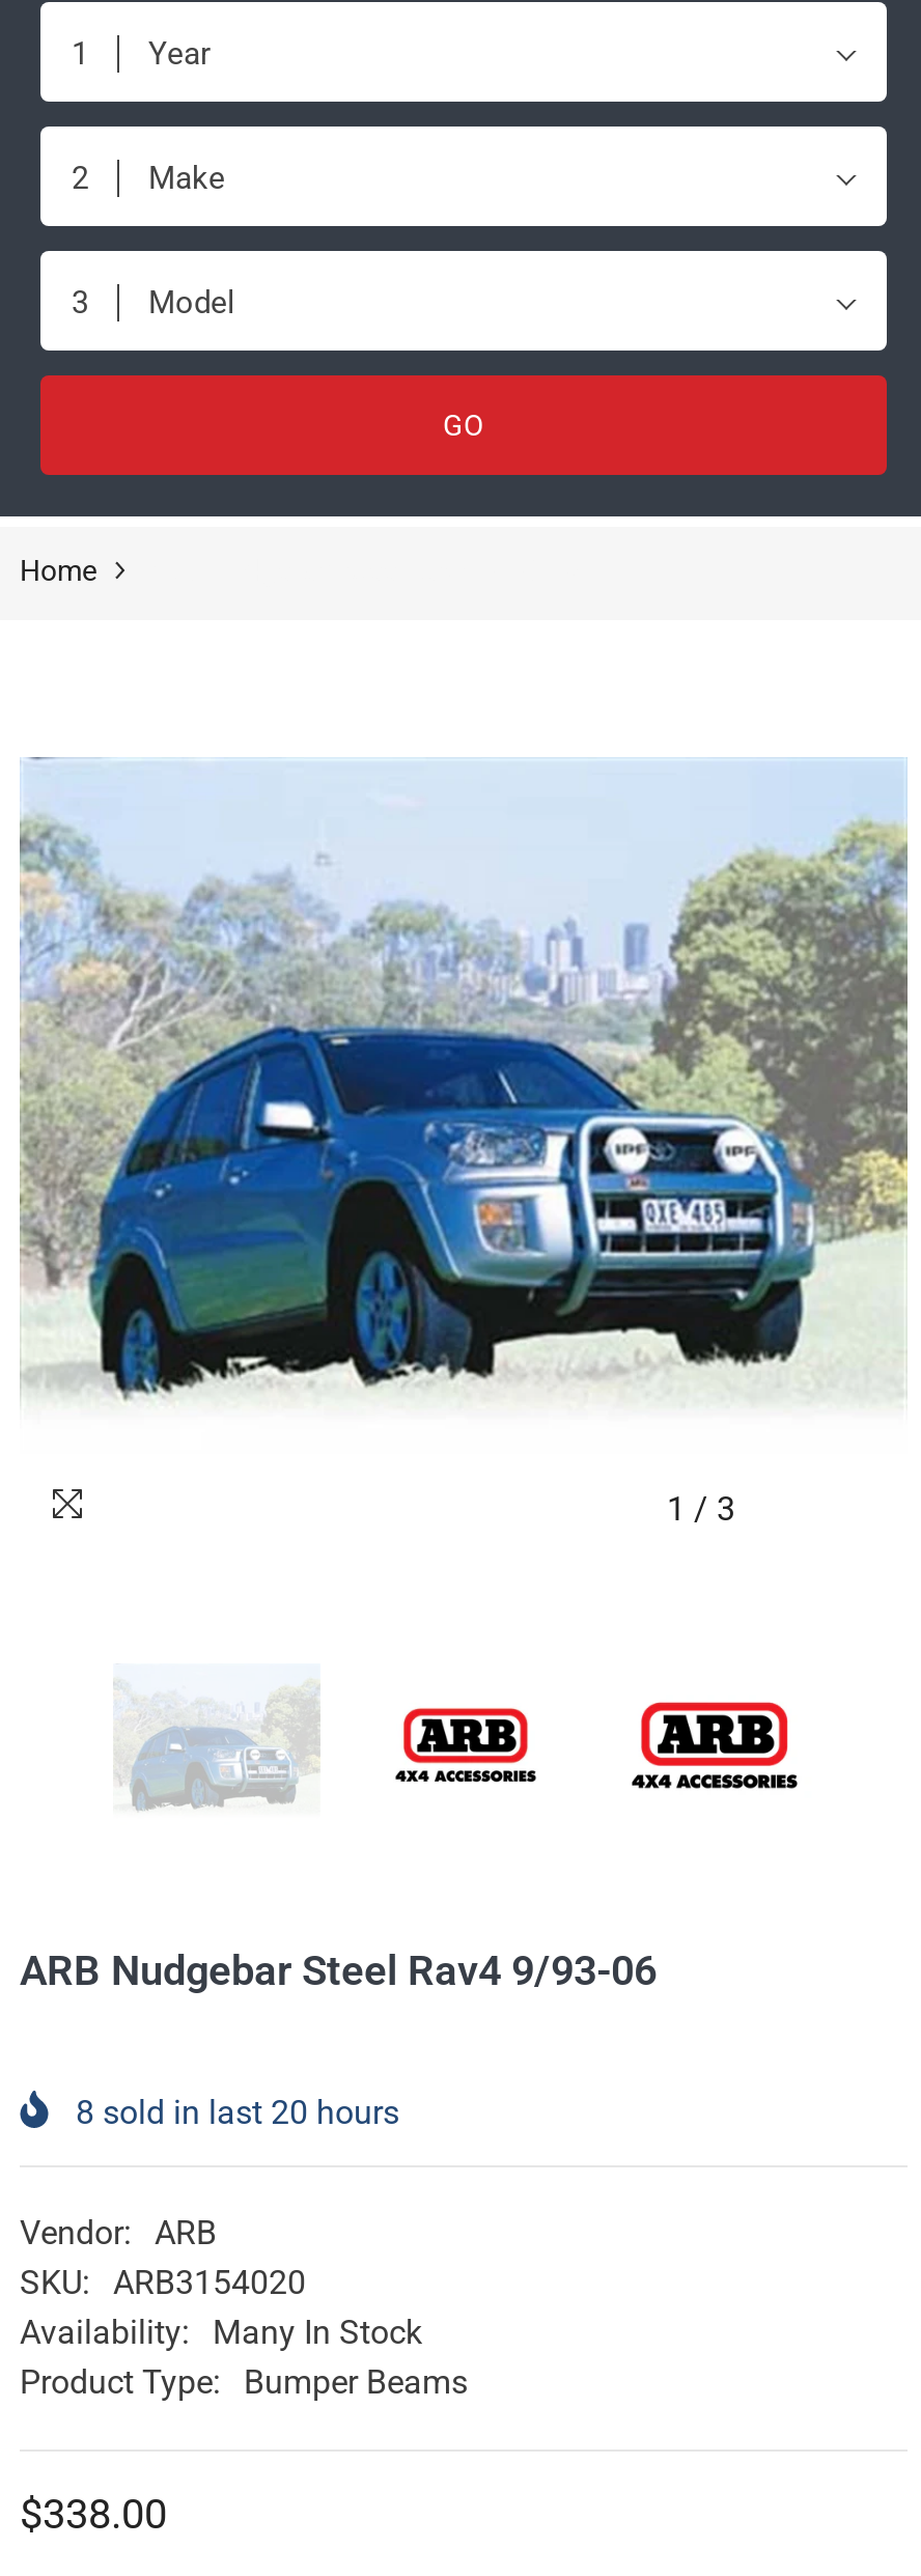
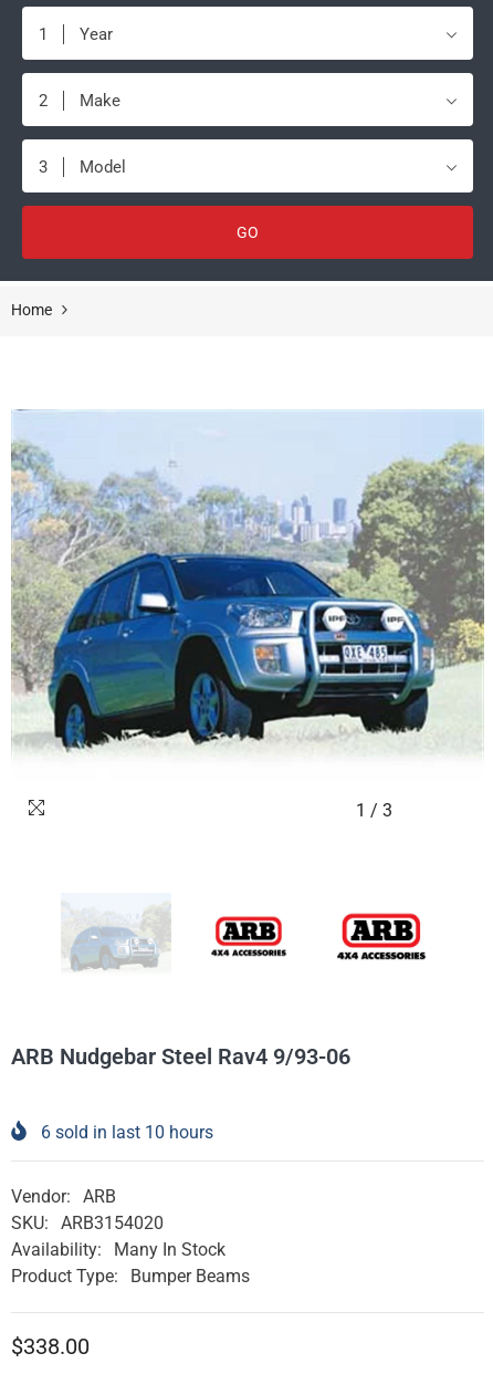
[76,2092,399,2132] 8 sold in last 20 hours -> [41,1122,213,1143] 6 sold in last 10 hours

